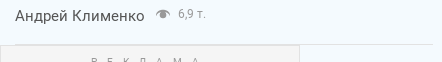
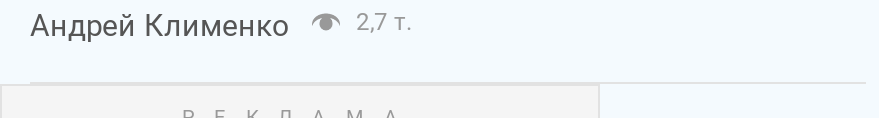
[178,7,206,21] 6,9 т. -> [356,9,412,37] 2,7 т.

